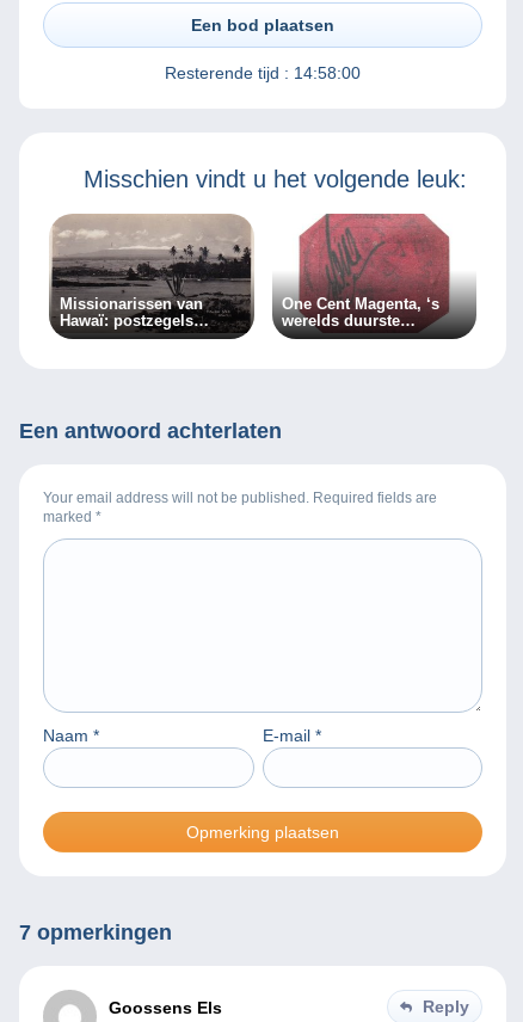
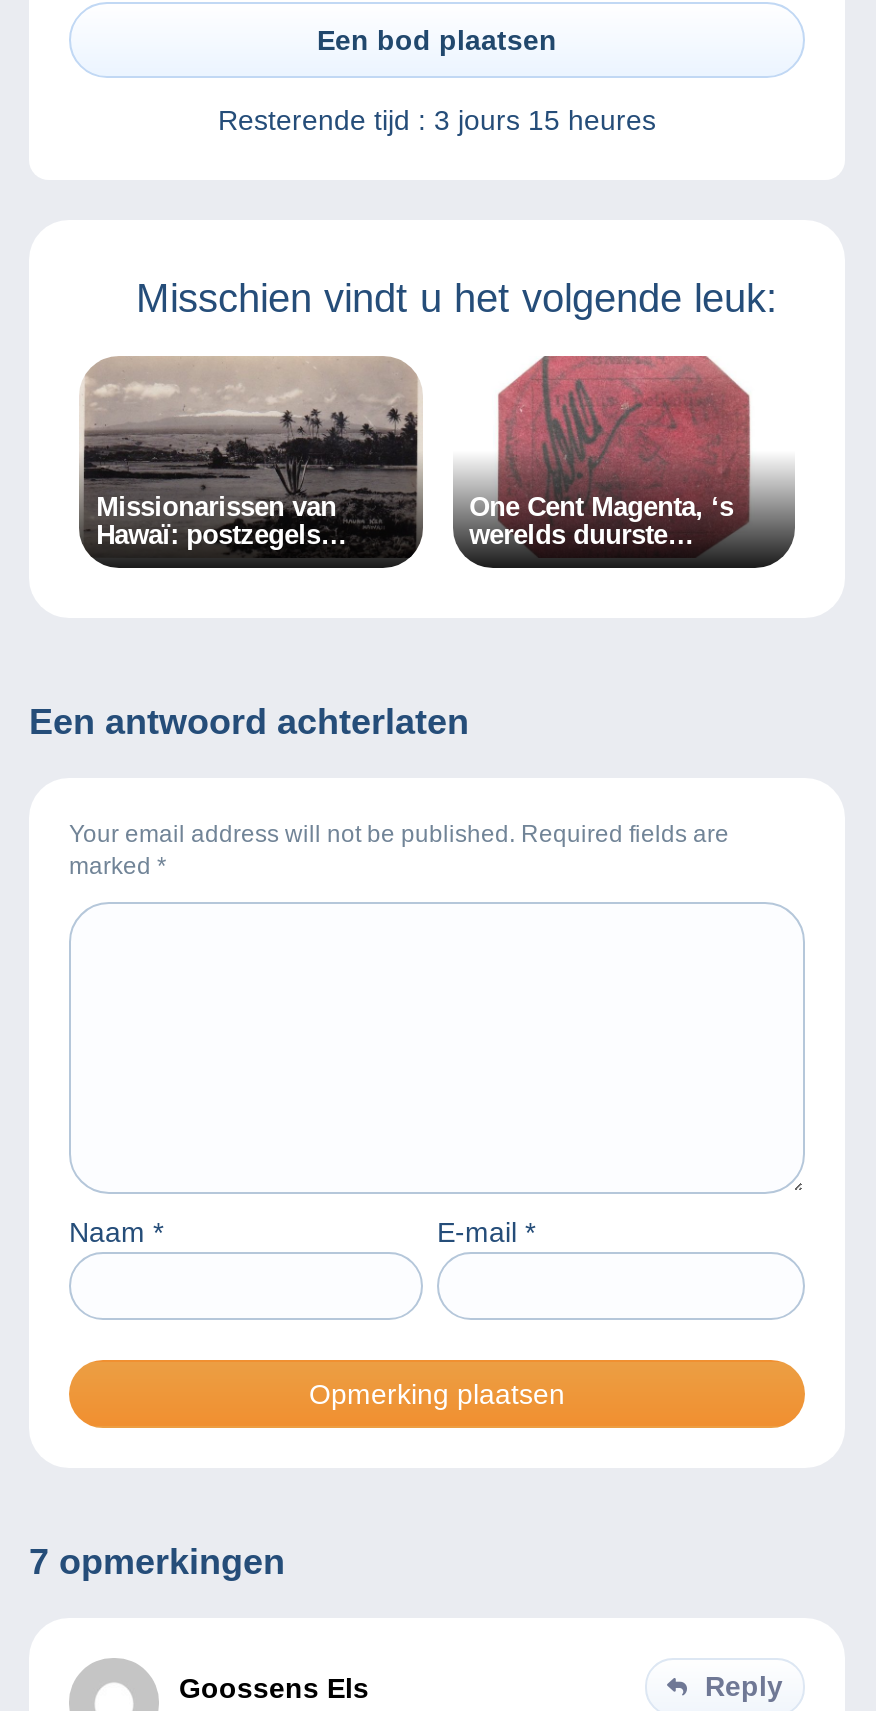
[165,63,361,83] Resterende tijd : 14:58:00 -> [218,104,656,136] Resterende tijd : 3 jours 15 heures

